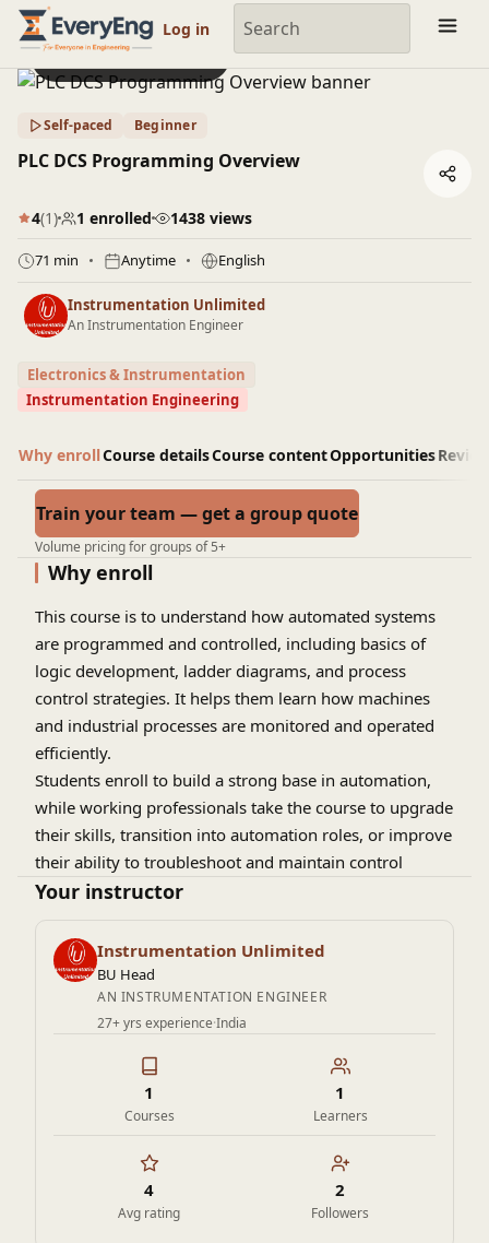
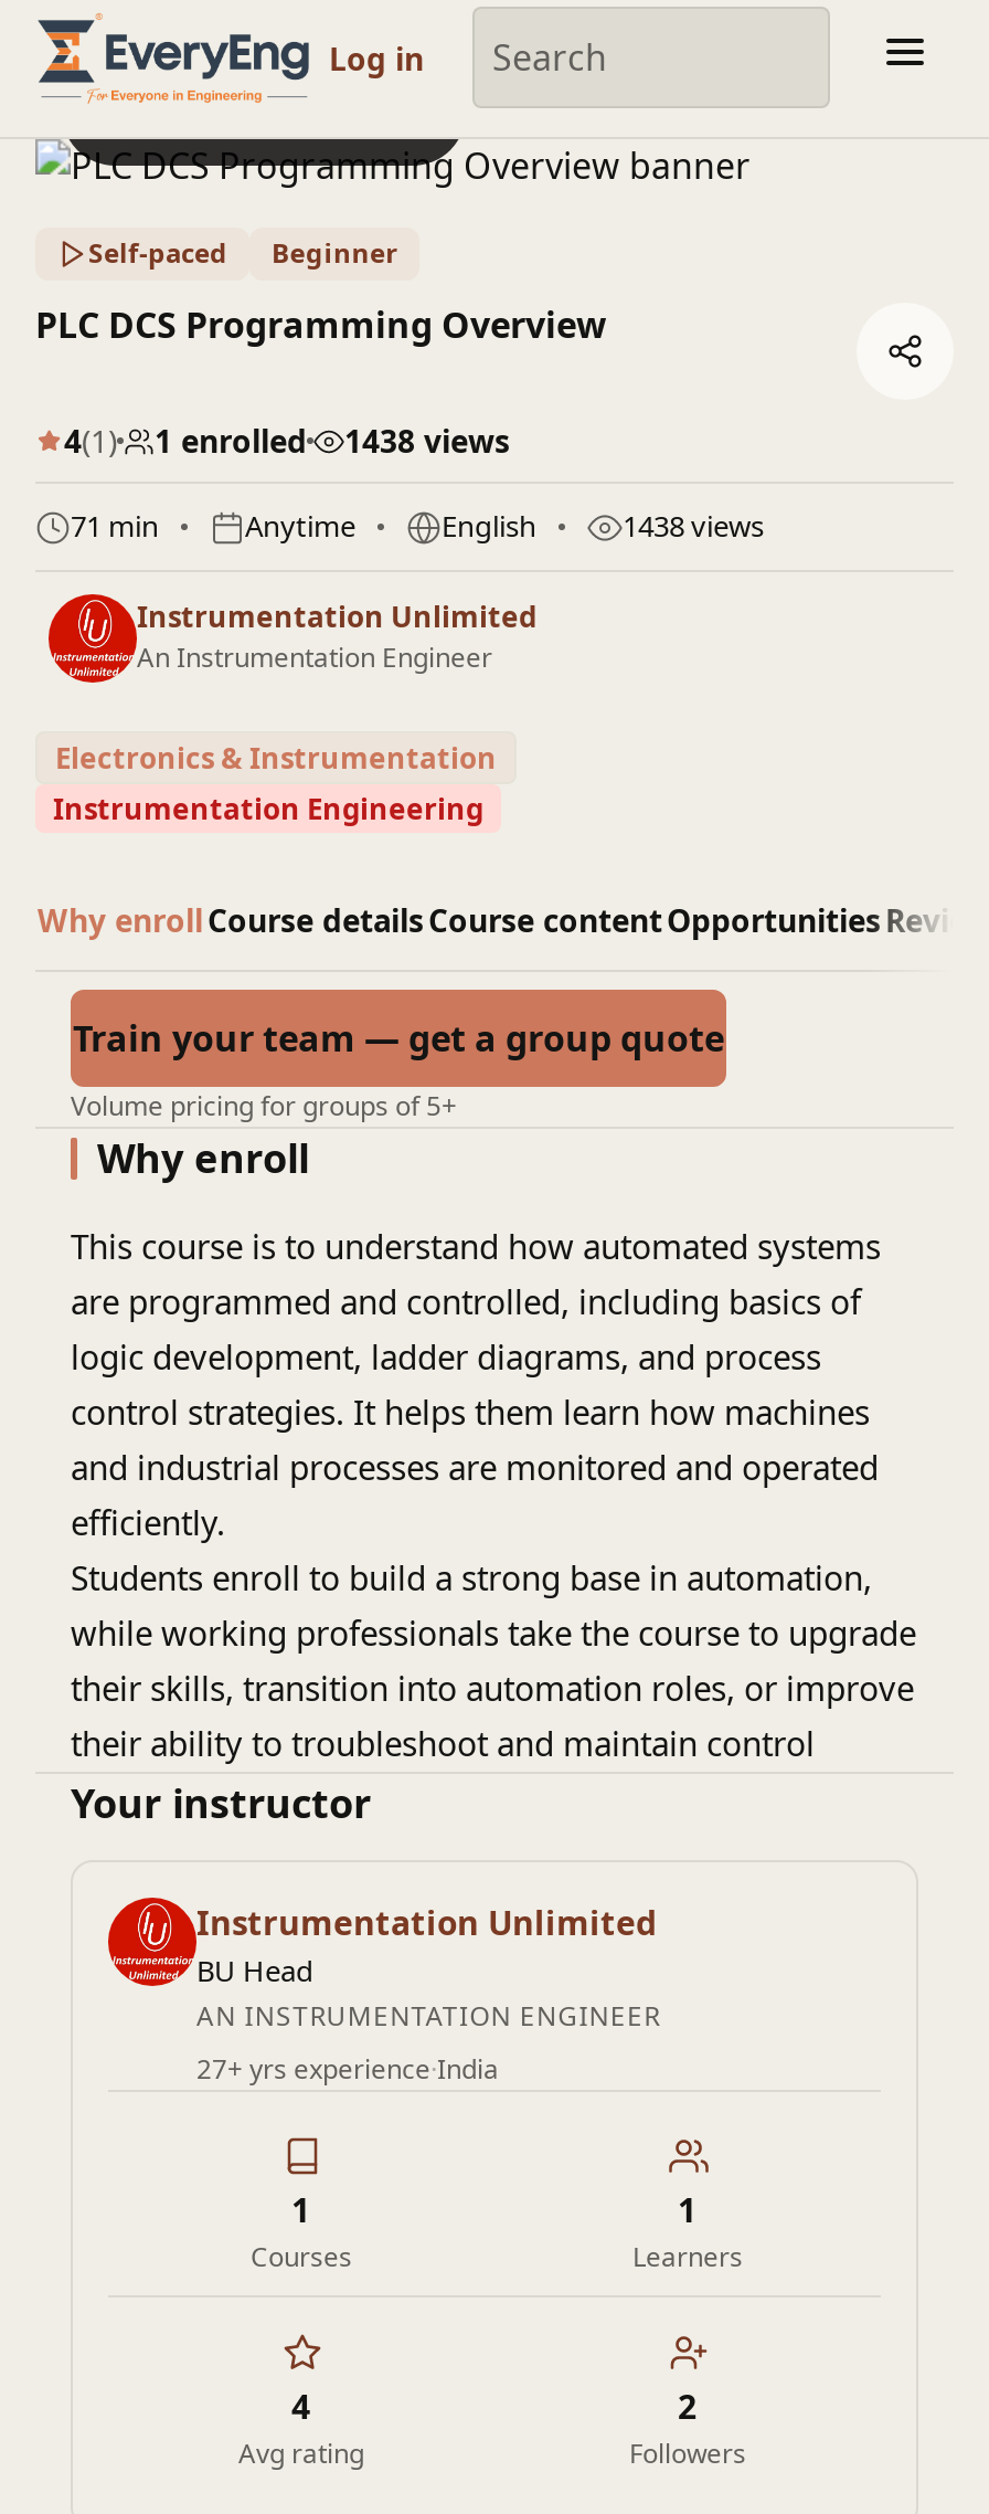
none -> [623,506,764,546] 1438 views

